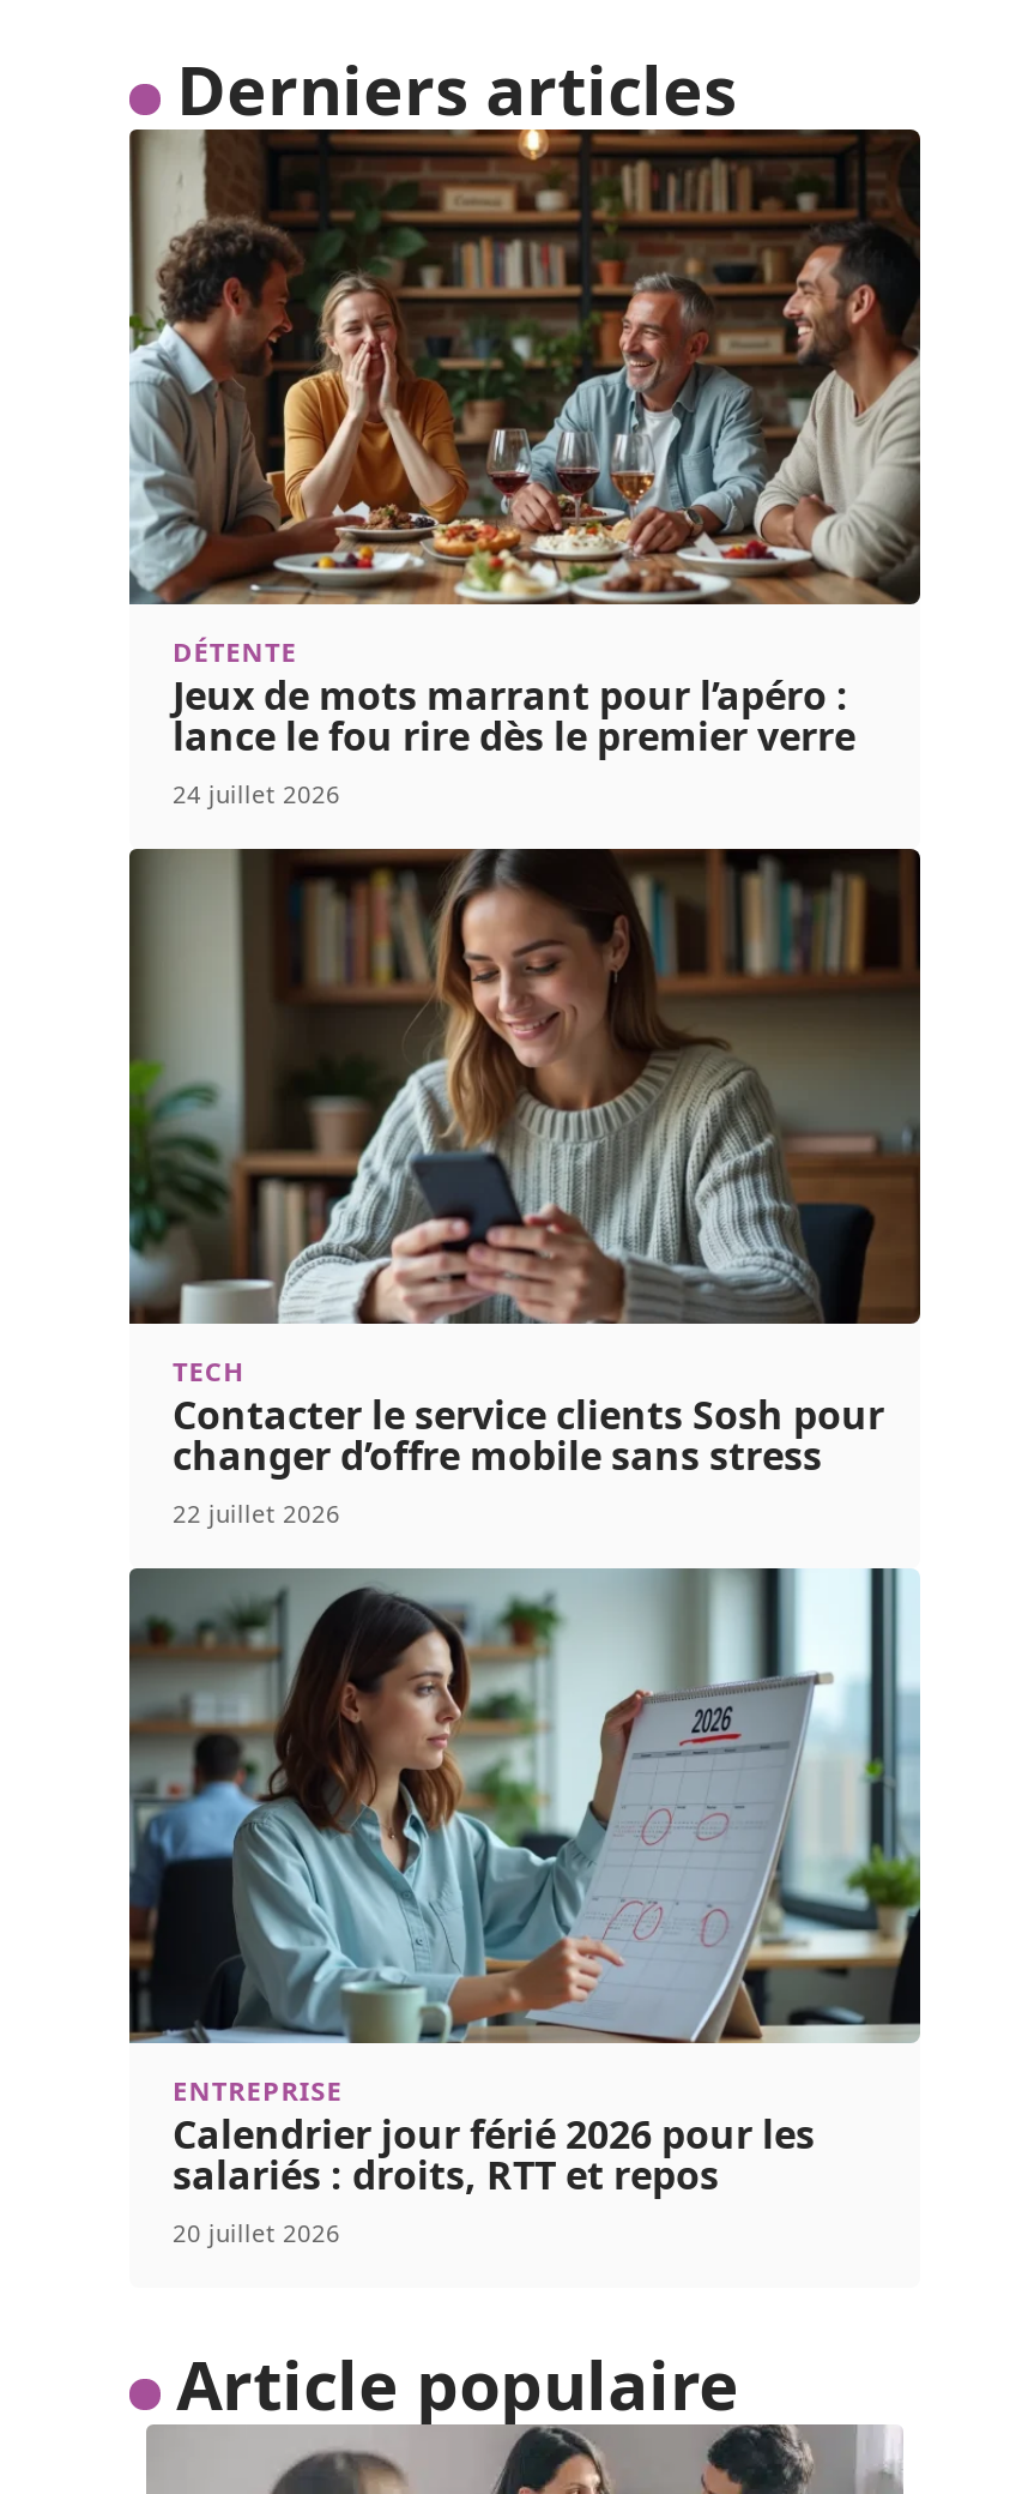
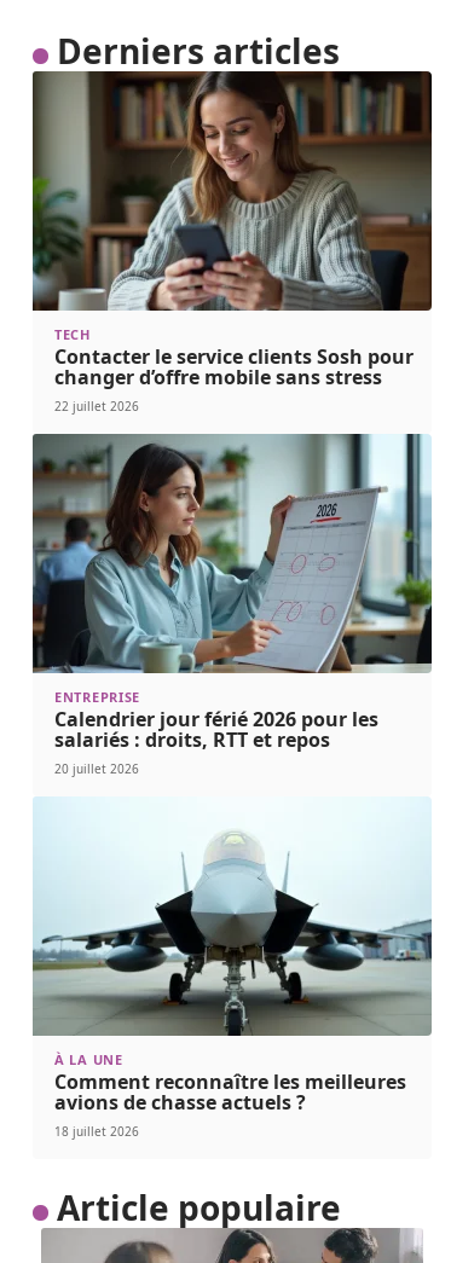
[129,129,920,809] [image] | DÉTENTE | Jeux de mots marrant pour l’apéro : | lance le fou rire dès le premier verre | 24 juillet 2026 -> none
moved [125,844,923,2248] -> [30,69,433,777]: [image] | TECH | Contacter le service clients Sosh pour | ... | salariés : droits, RTT et repos | 20 juillet 2026
none -> [33,798,432,1139] [image] | À LA UNE | Comment reconnaître les meilleures | avions de chasse actuels ? | 18 juillet 2026

